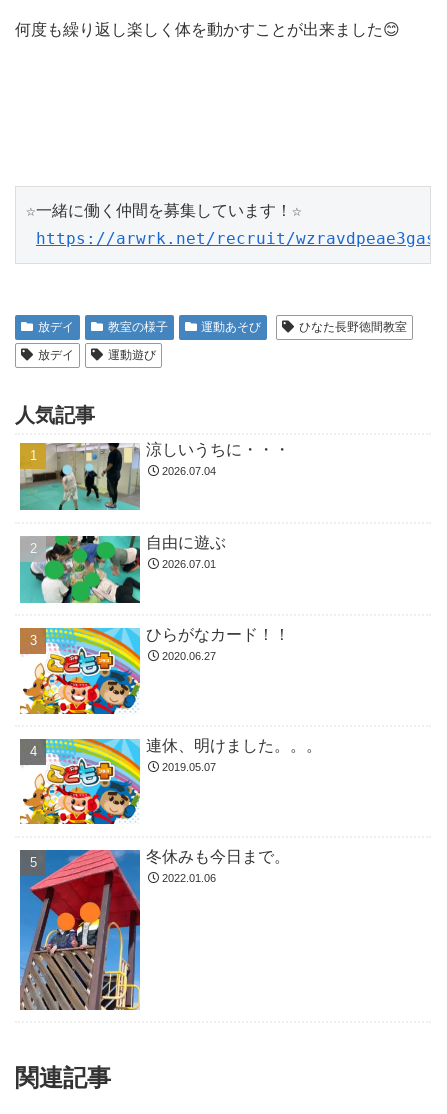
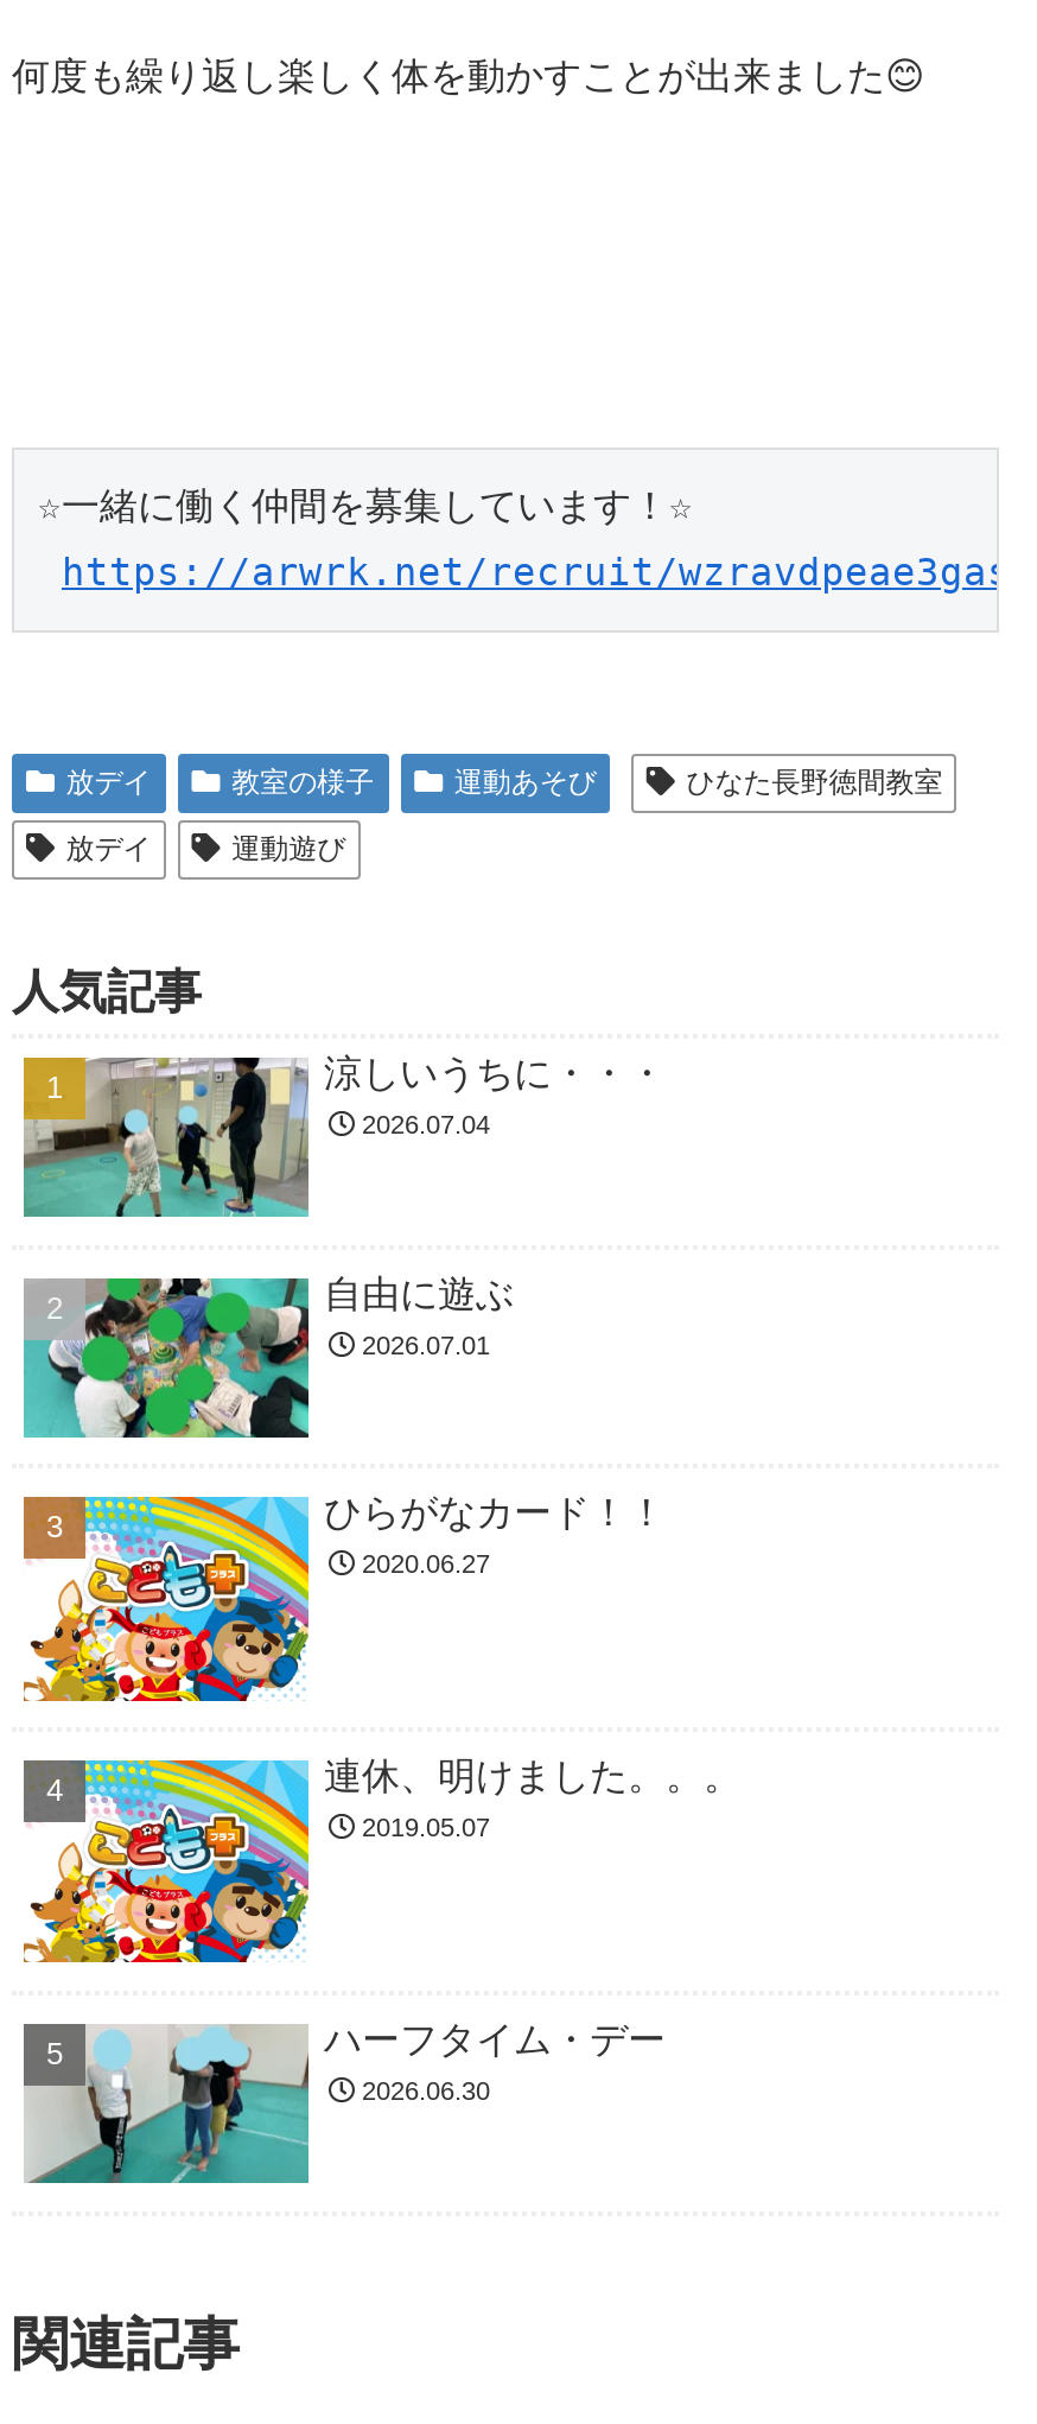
[19,848,290,1011] [image] | 冬休みも今日まで。 | 2022.01.06 -> [24,2018,666,2188] [image] | ハーフタイム・デー | 2026.06.30

